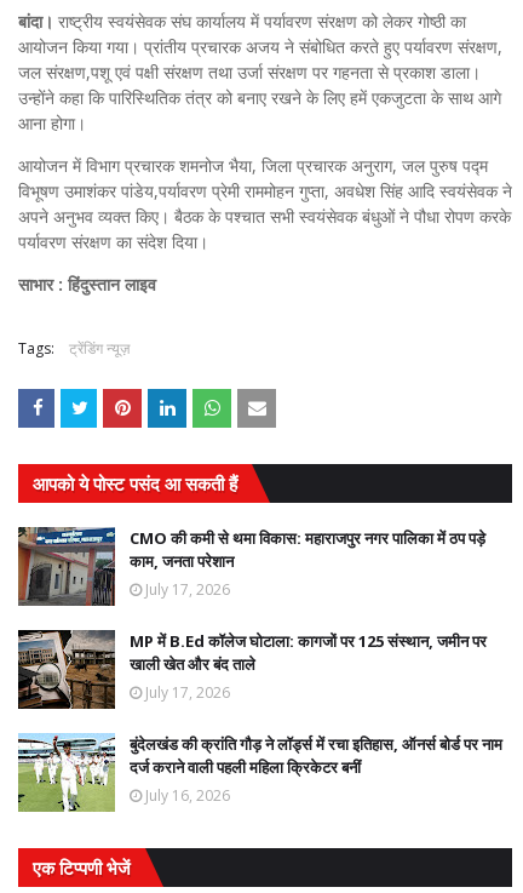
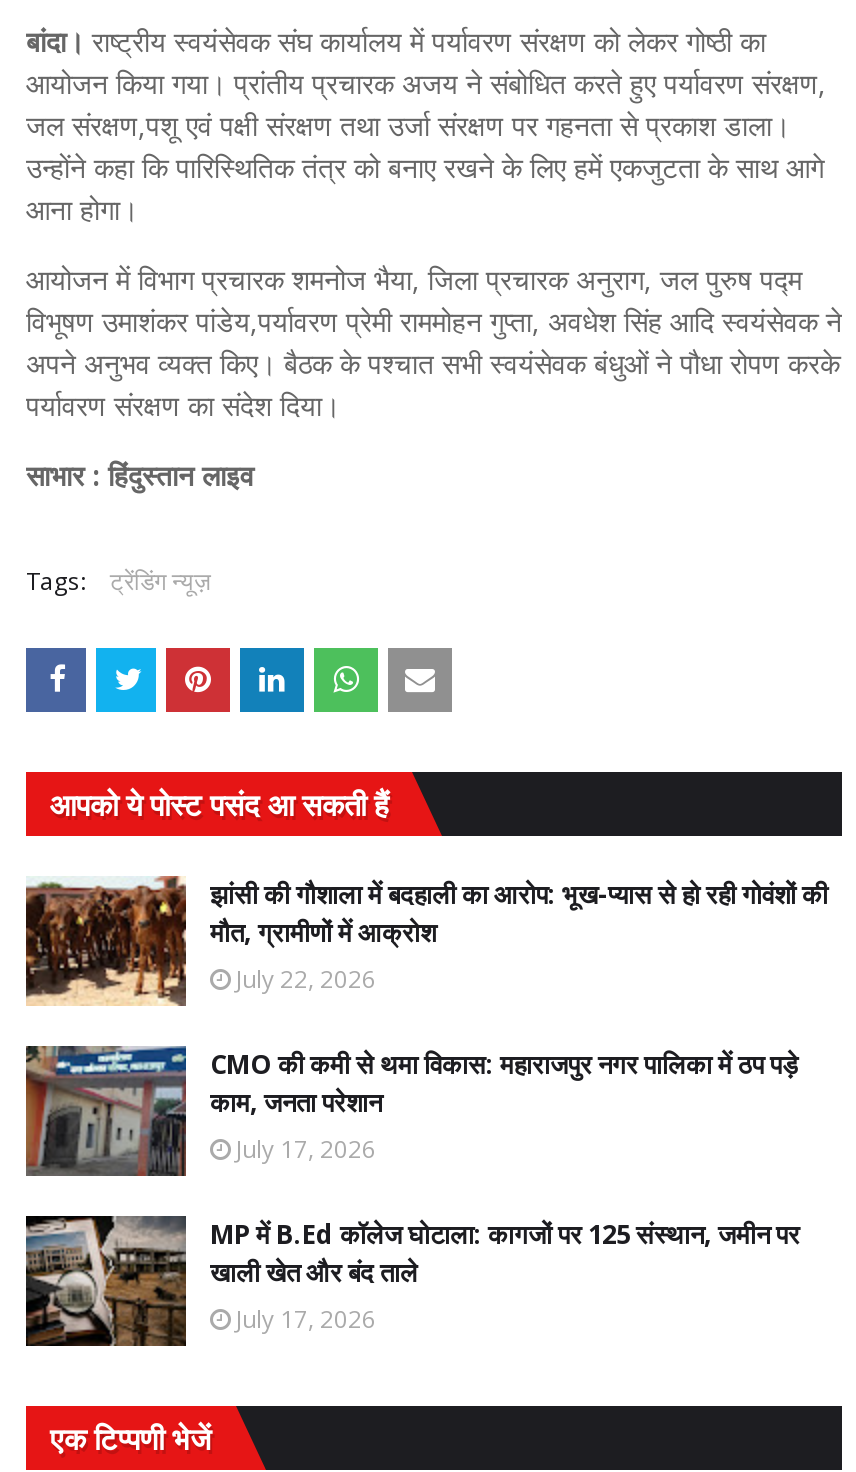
none -> [24,874,828,1006] [image] | झांसी की गौशाला में बदहाली का आरोप: भूख-प्यास से हो रही गोवंशों की | मौत, ग्रामीणों में आक्रोश | July 22, 2026
moved [16,525,485,703] -> [22,1042,798,1336]: [image] | CMO की कमी से थमा विकास: महाराजपुर नगर पालिका में ठप पड़े | काम, जनता परेशान | July 17, 2026 | खाली खेत और बंद ताले | July 17, 2026
[17,733,502,813] [image] | बुंदेलखंड की क्रांति गौड़ ने लॉर्ड्स में रचा इतिहास, ऑनर्स बोर्ड पर नाम | दर्ज कराने वाली पहली महिला क्रिकेटर बनीं | July 16, 2026 -> none

